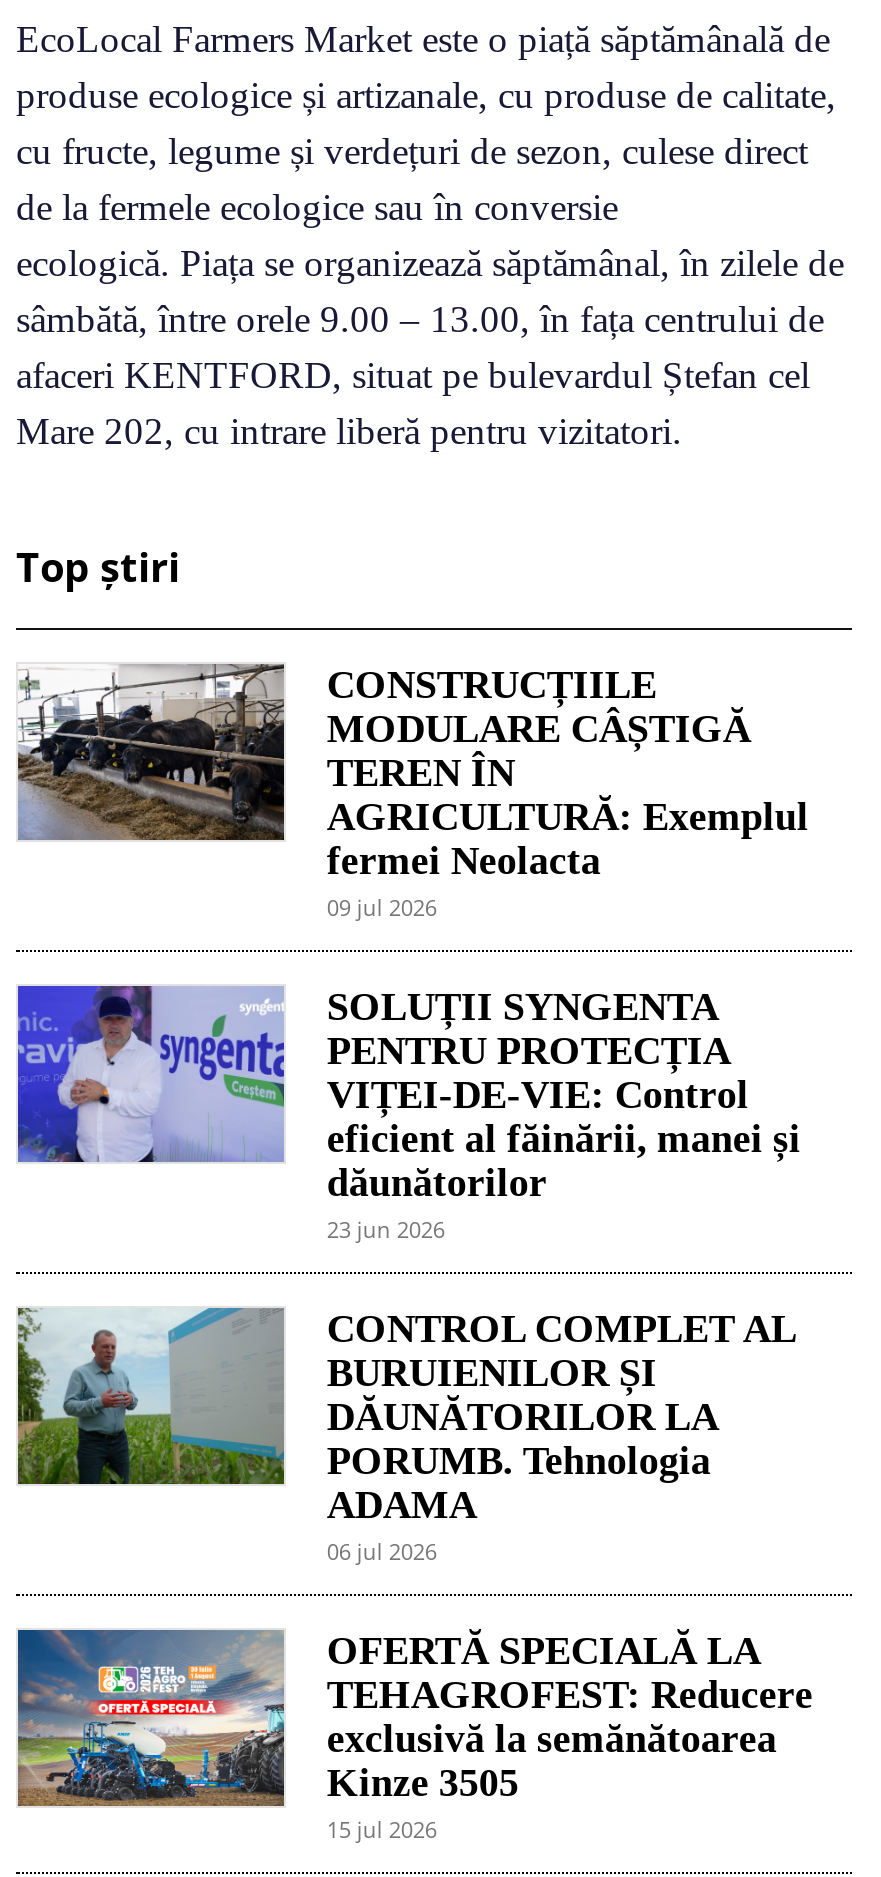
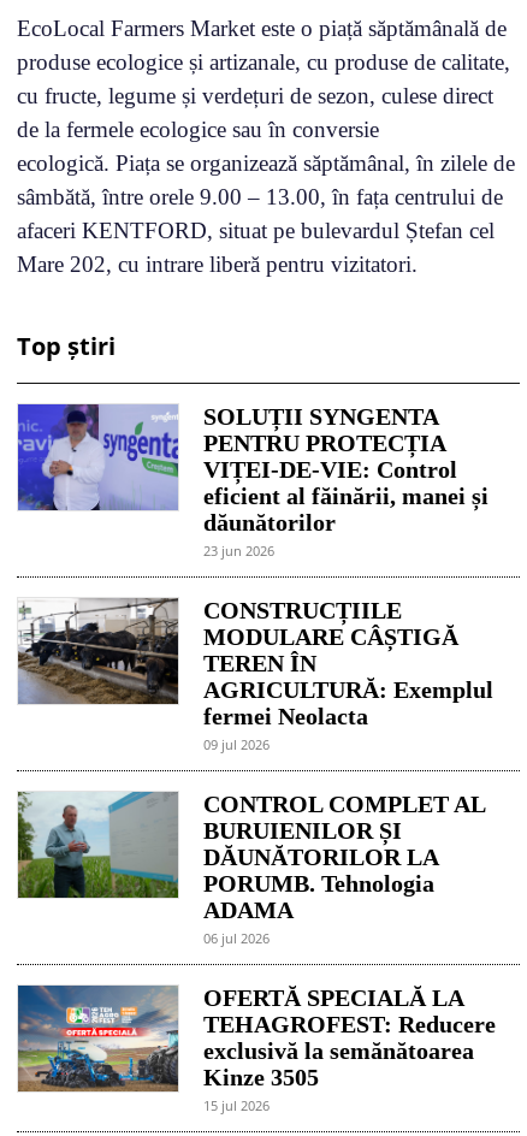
moved [16,662,809,922] -> [18,597,494,753]: [image] | CONSTRUCȚIILE | MODULARE CÂȘTIGĂ | TEREN ÎN | AGRICULTURĂ: Exemplul | fermei Neolacta | 09 jul 2026
moved [16,984,801,1244] -> [17,403,489,559]: [image] | SOLUȚII SYNGENTA | PENTRU PROTECȚIA | VIȚEI-DE-VIE: Control | eficient al făinării, manei și | dăunătorilor | 23 jun 2026

